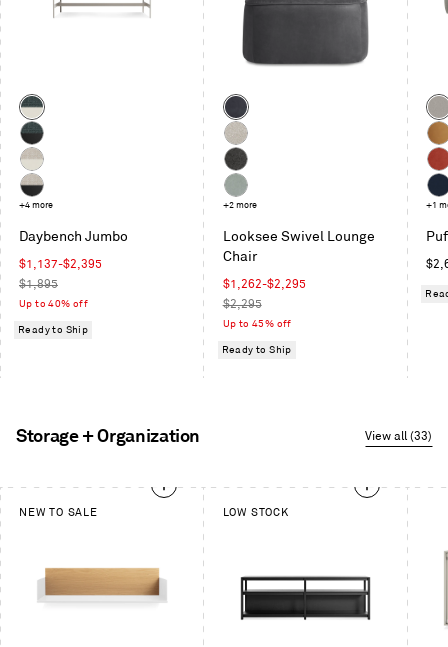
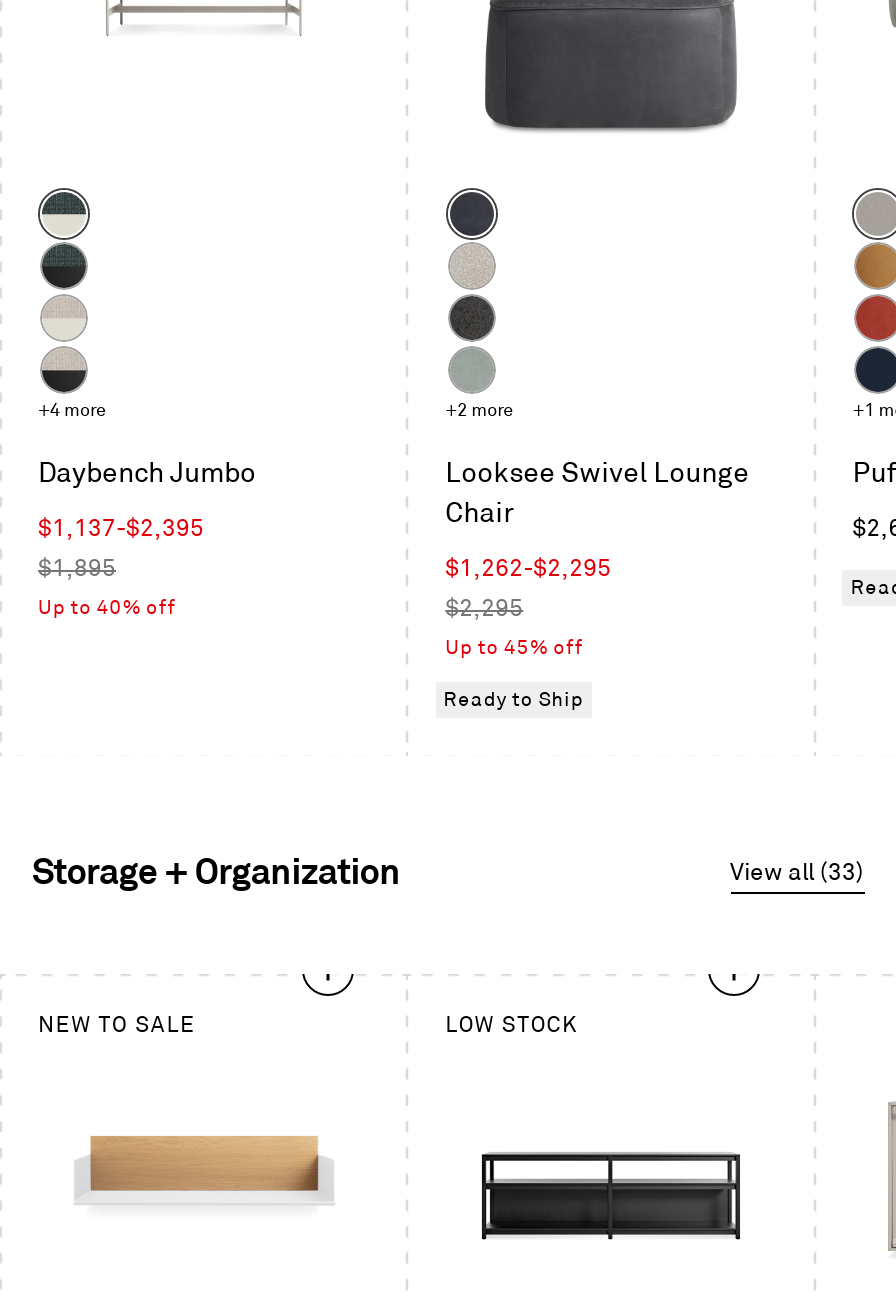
[18,325,88,335] Ready to Ship -> none

